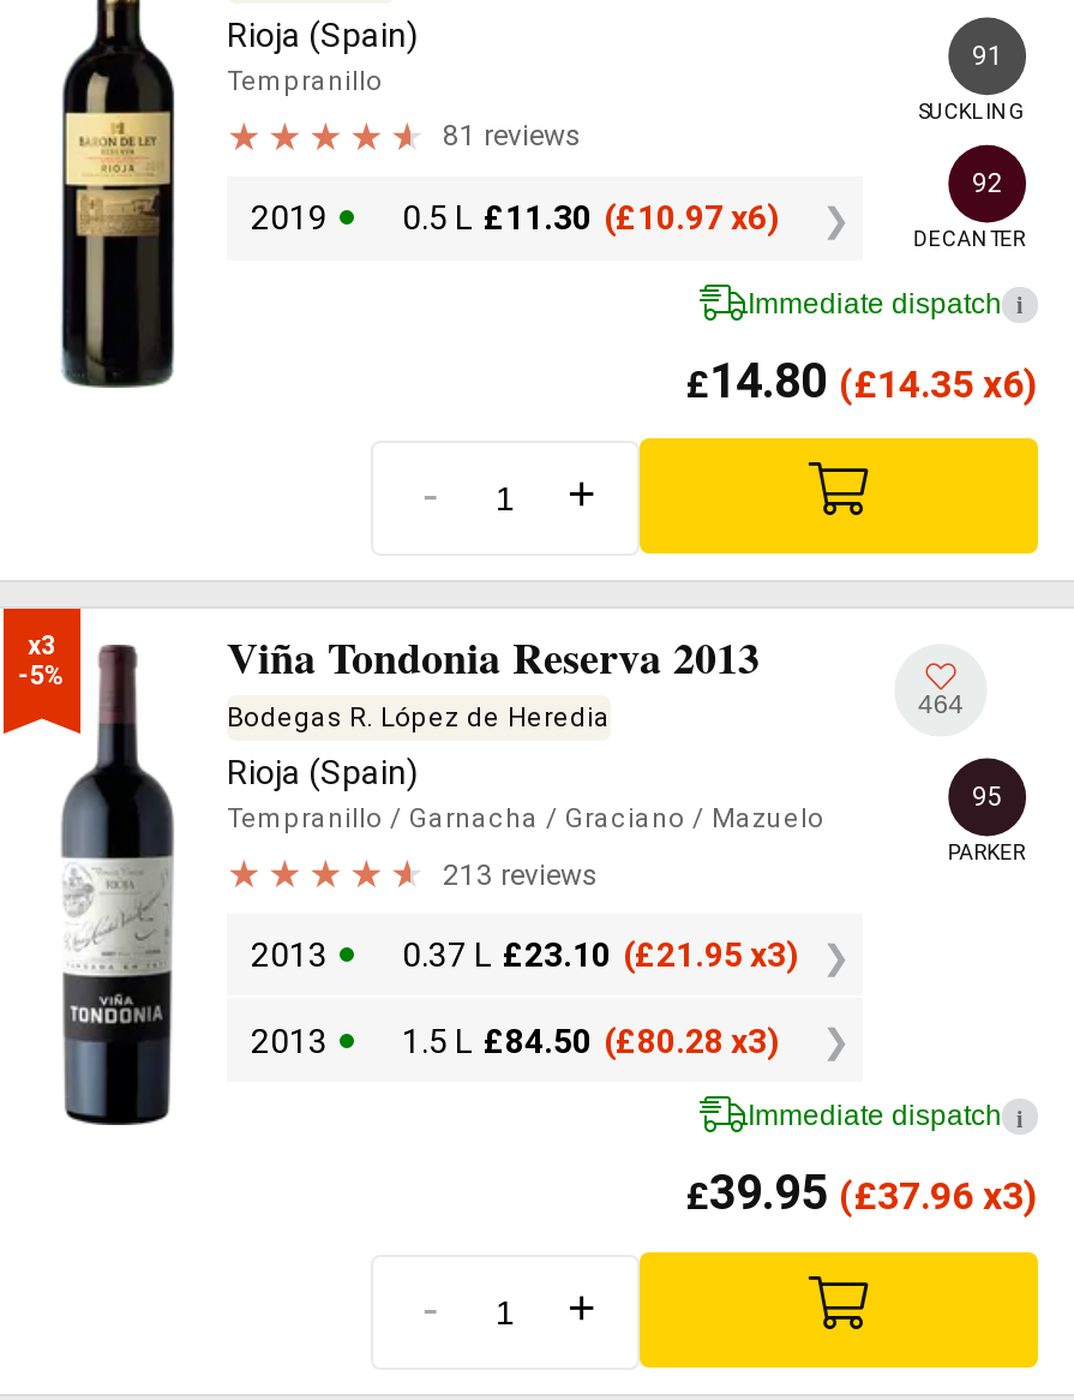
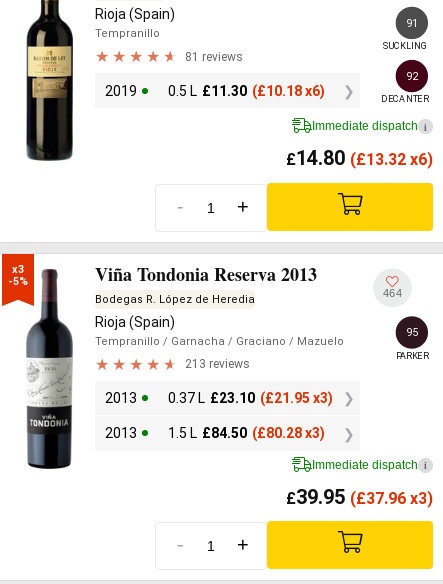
[251,198,779,237] 2019 0.5 L £11.30 (£10.97 x6) -> [105,82,325,98] 2019 0.5 L £11.30 (£10.18 x6)
[685,351,1038,408] £14.80 (£14.35 x6) -> [286,146,433,170] £14.80 (£13.32 x6)

